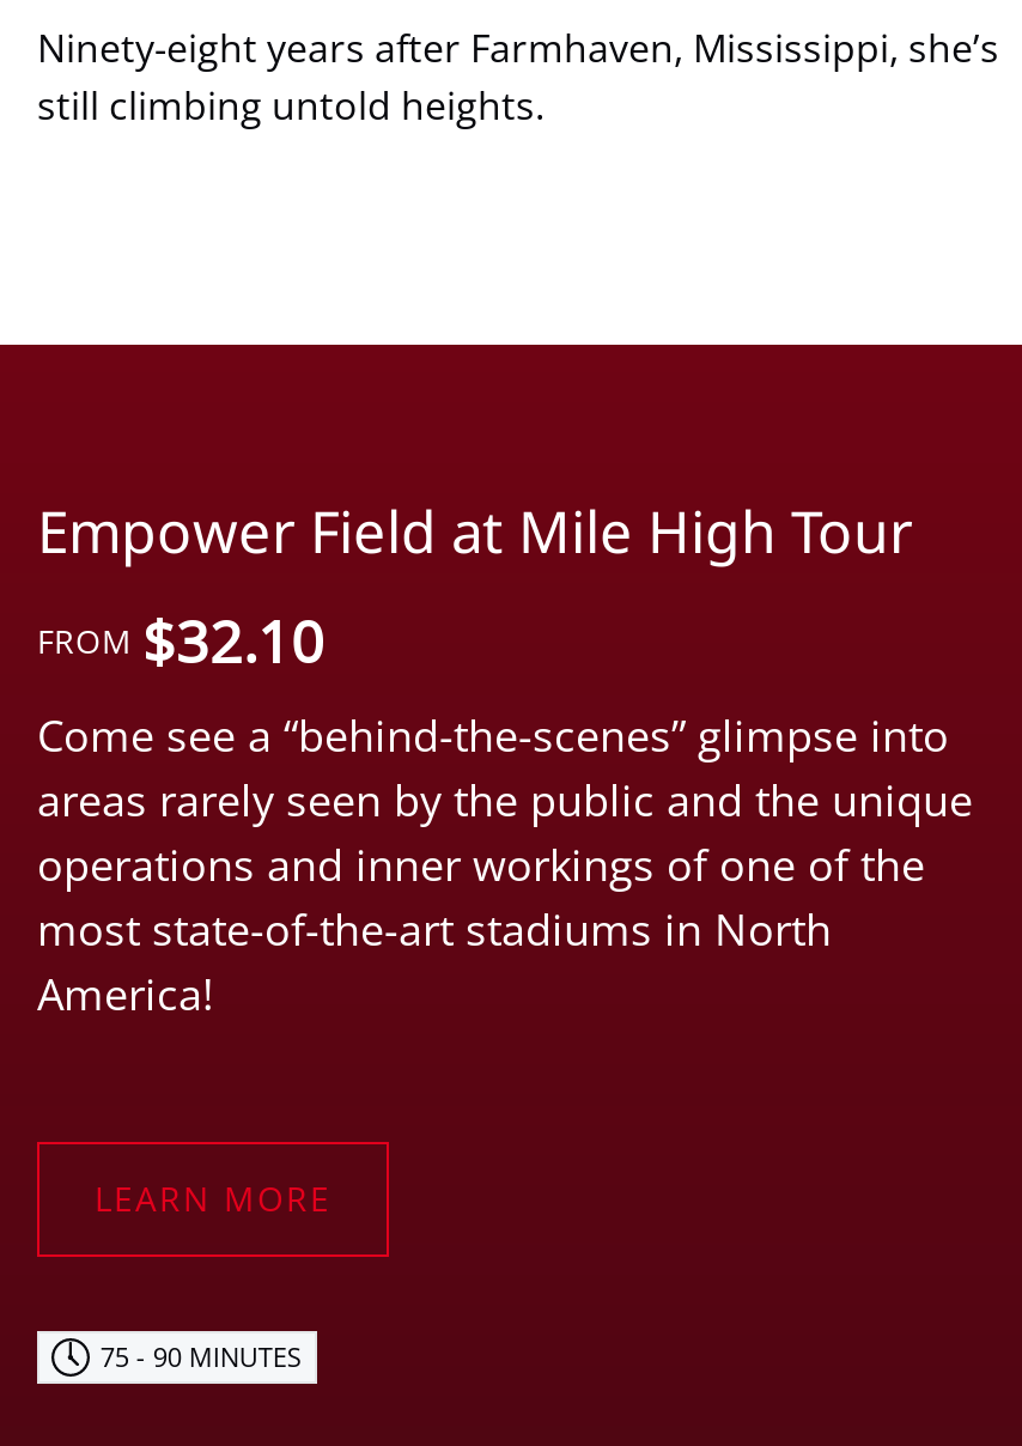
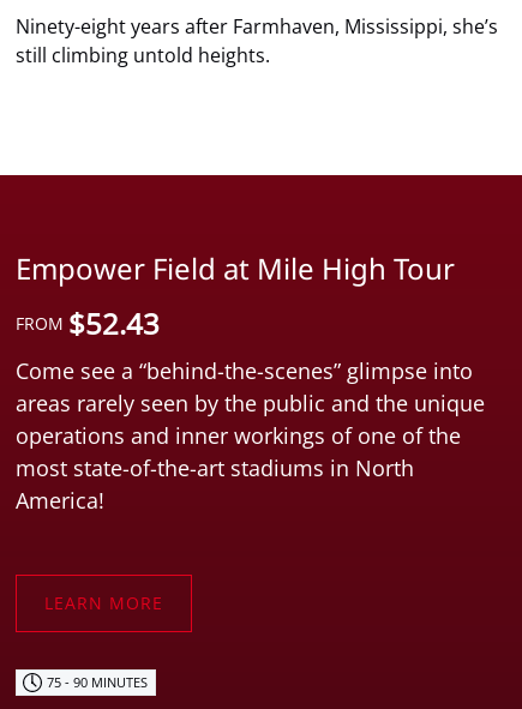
[37,601,324,680] FROM $32.10 -> [16,304,160,343] FROM $52.43

